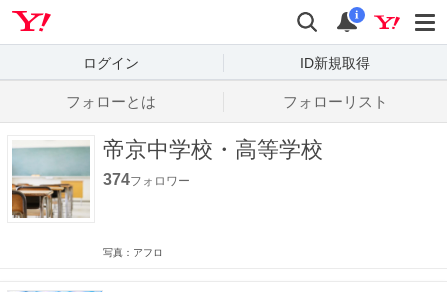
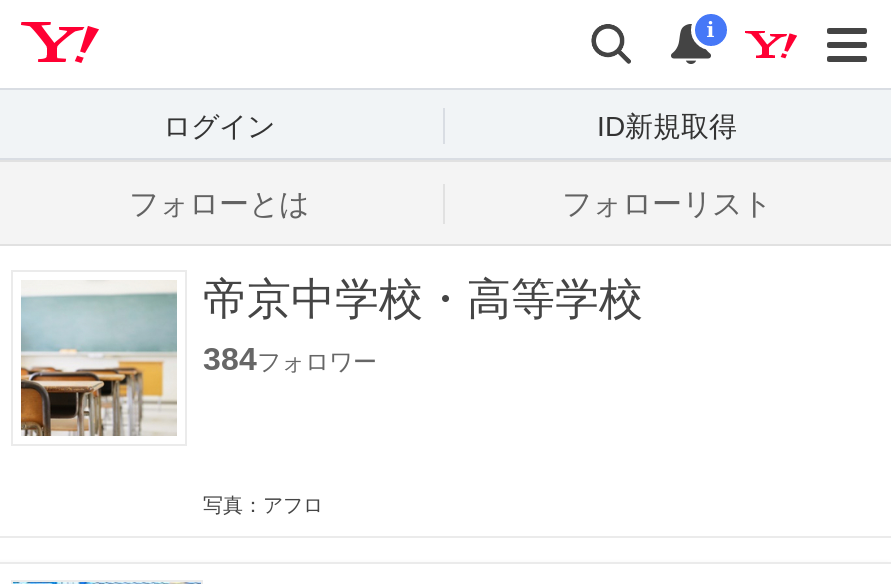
[103,171,190,188] 374フォロワー -> [203,342,377,376] 384フォロワー

